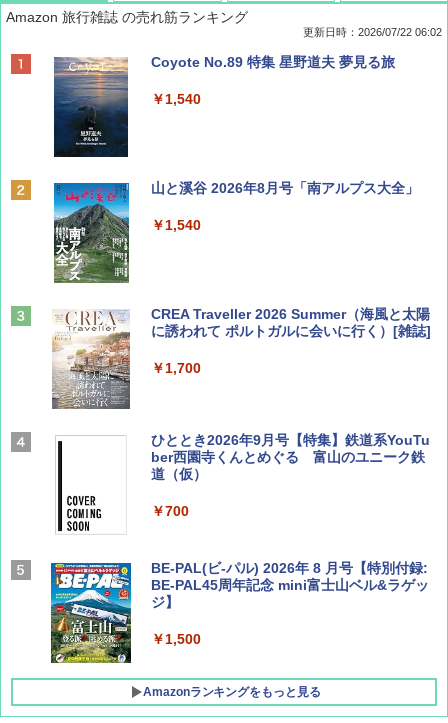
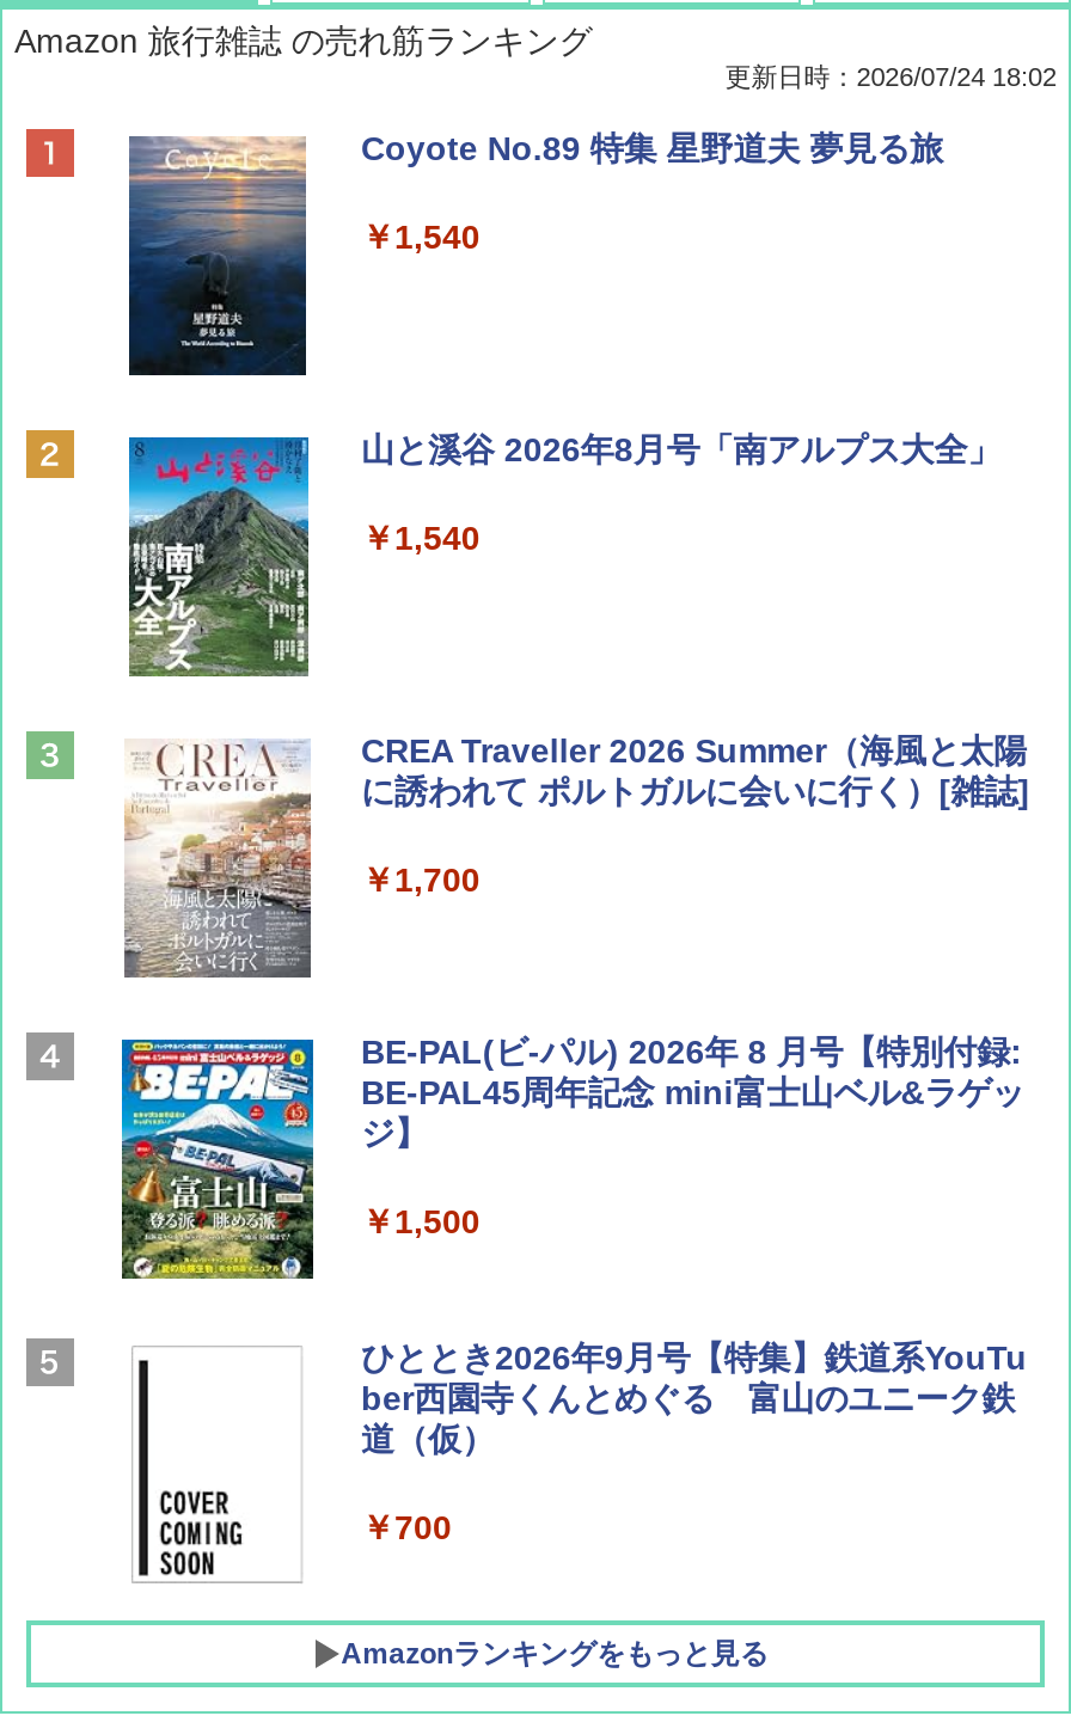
[303,26,442,38] 更新日時：2026/07/22 06:02 -> [725,63,1057,91] 更新日時：2026/07/24 18:02
moved [151,432,430,519] -> [361,1339,1027,1547]: ひととき2026年9月号【特集】鉄道系YouTu | ber西園寺くんとめぐる 富山のユニーク鉄 | 道（仮） | ￥700
moved [50,560,429,664] -> [120,1033,1025,1281]: [image] | BE-PAL(ビ-パル) 2026年 8 月号【特別付録: | BE-PAL45周年記念 mini富士山ベル&ラゲッ | ジ】 | ￥1,500

